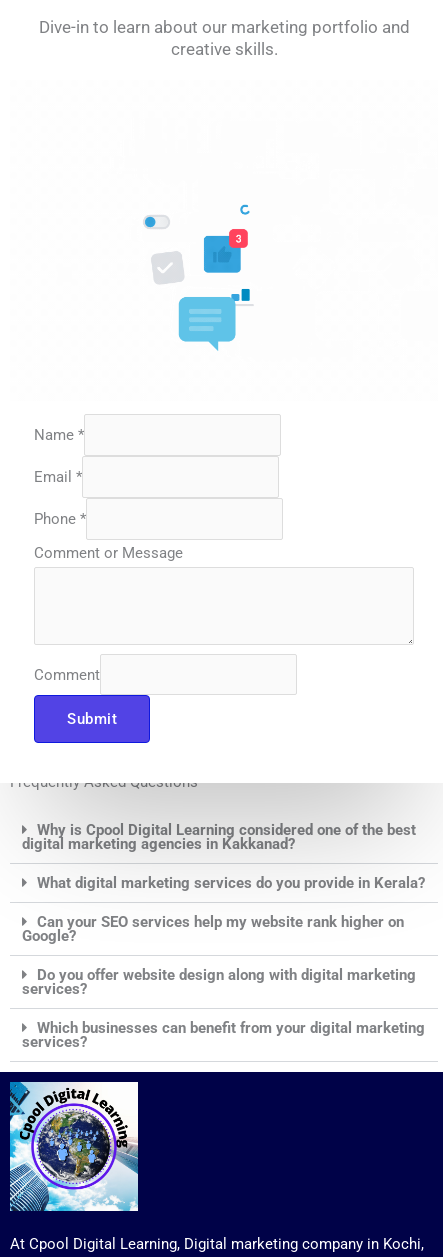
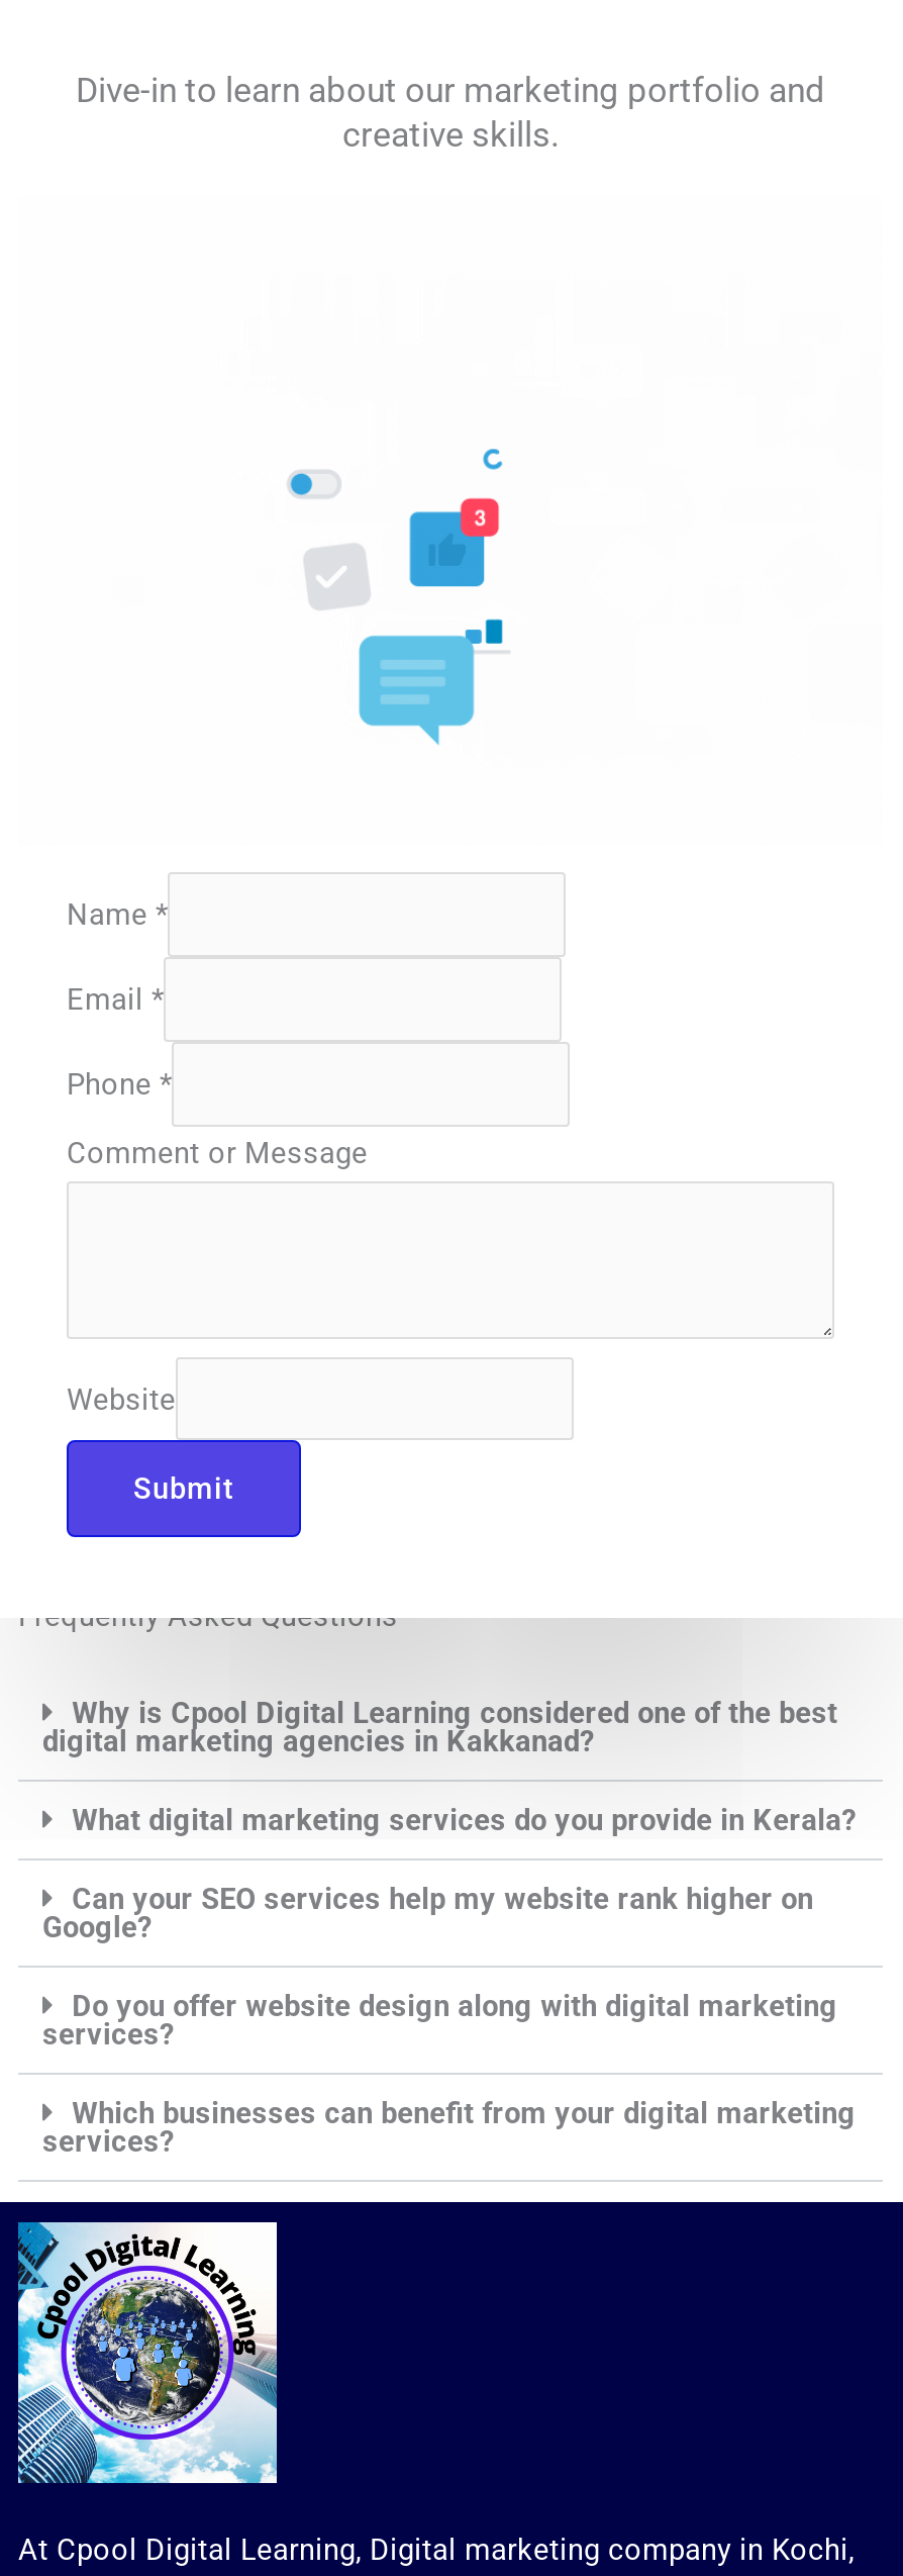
[34,665,100,683] Comment -> [67,1380,176,1417] Website

